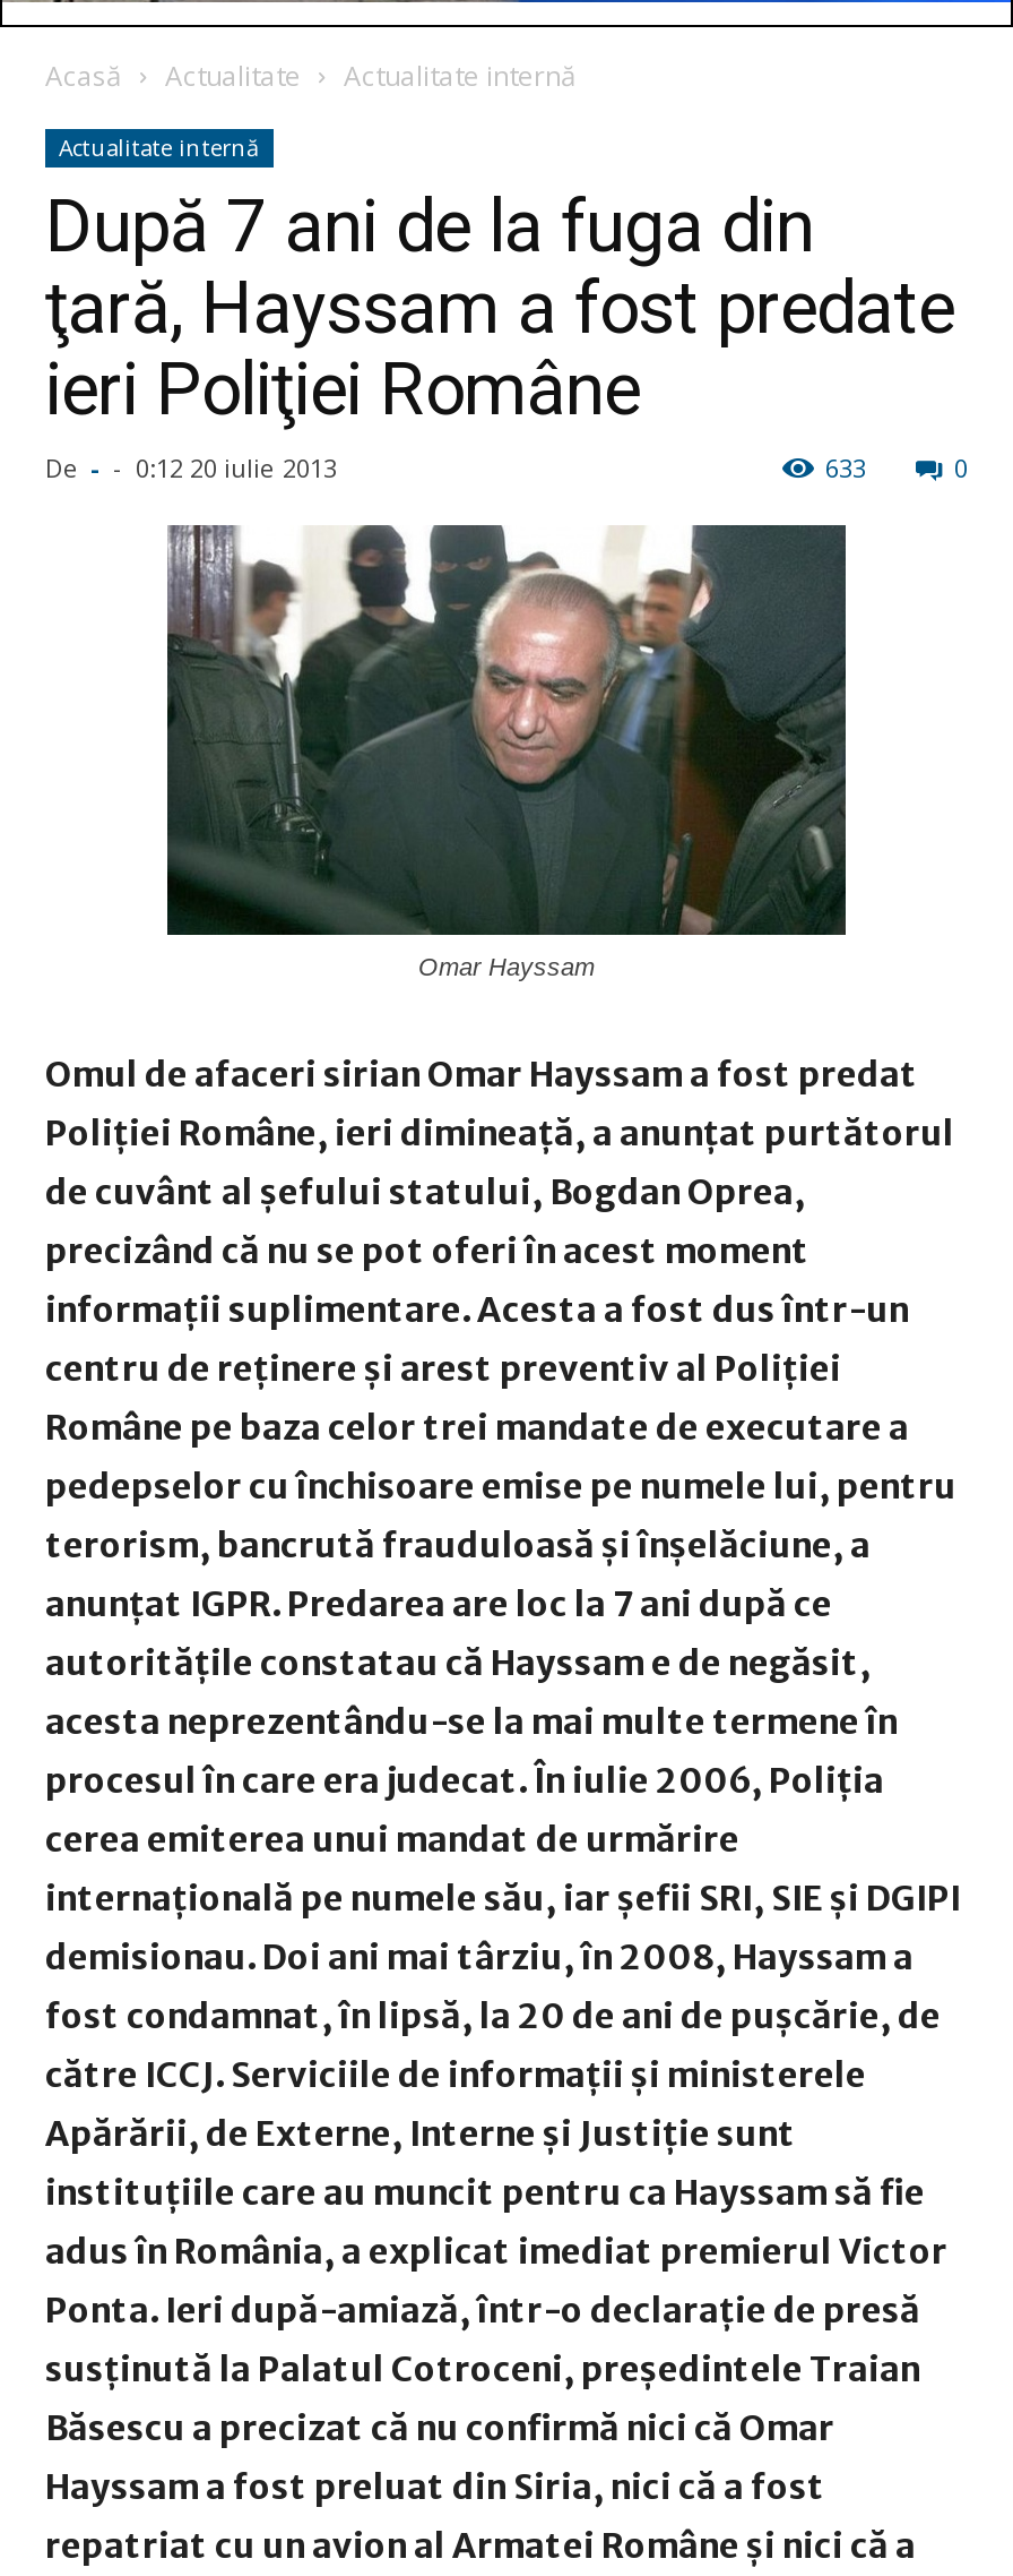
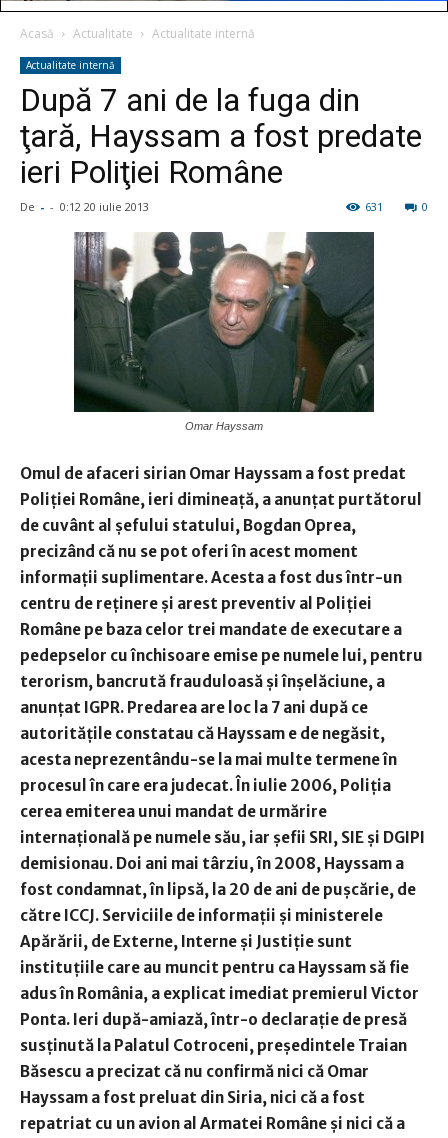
[825,450,866,484] 633 -> [365,199,383,214] 631

